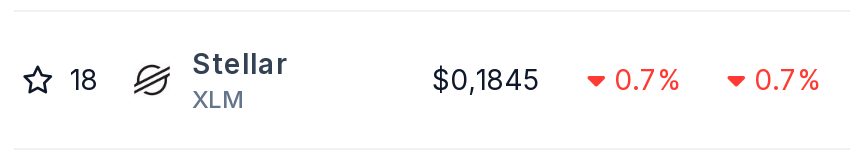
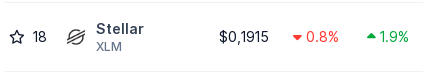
[432,61,540,95] $0,1845 -> [219,28,269,45] $0,1915
[614,61,680,95] 0.7% -> [306,28,339,45] 0.8%
[754,61,820,95] 0.7% -> [380,28,409,45] 1.9%

